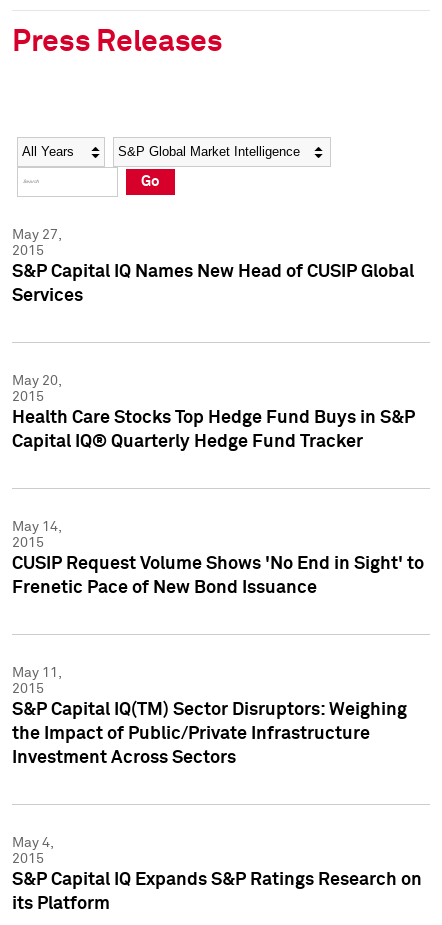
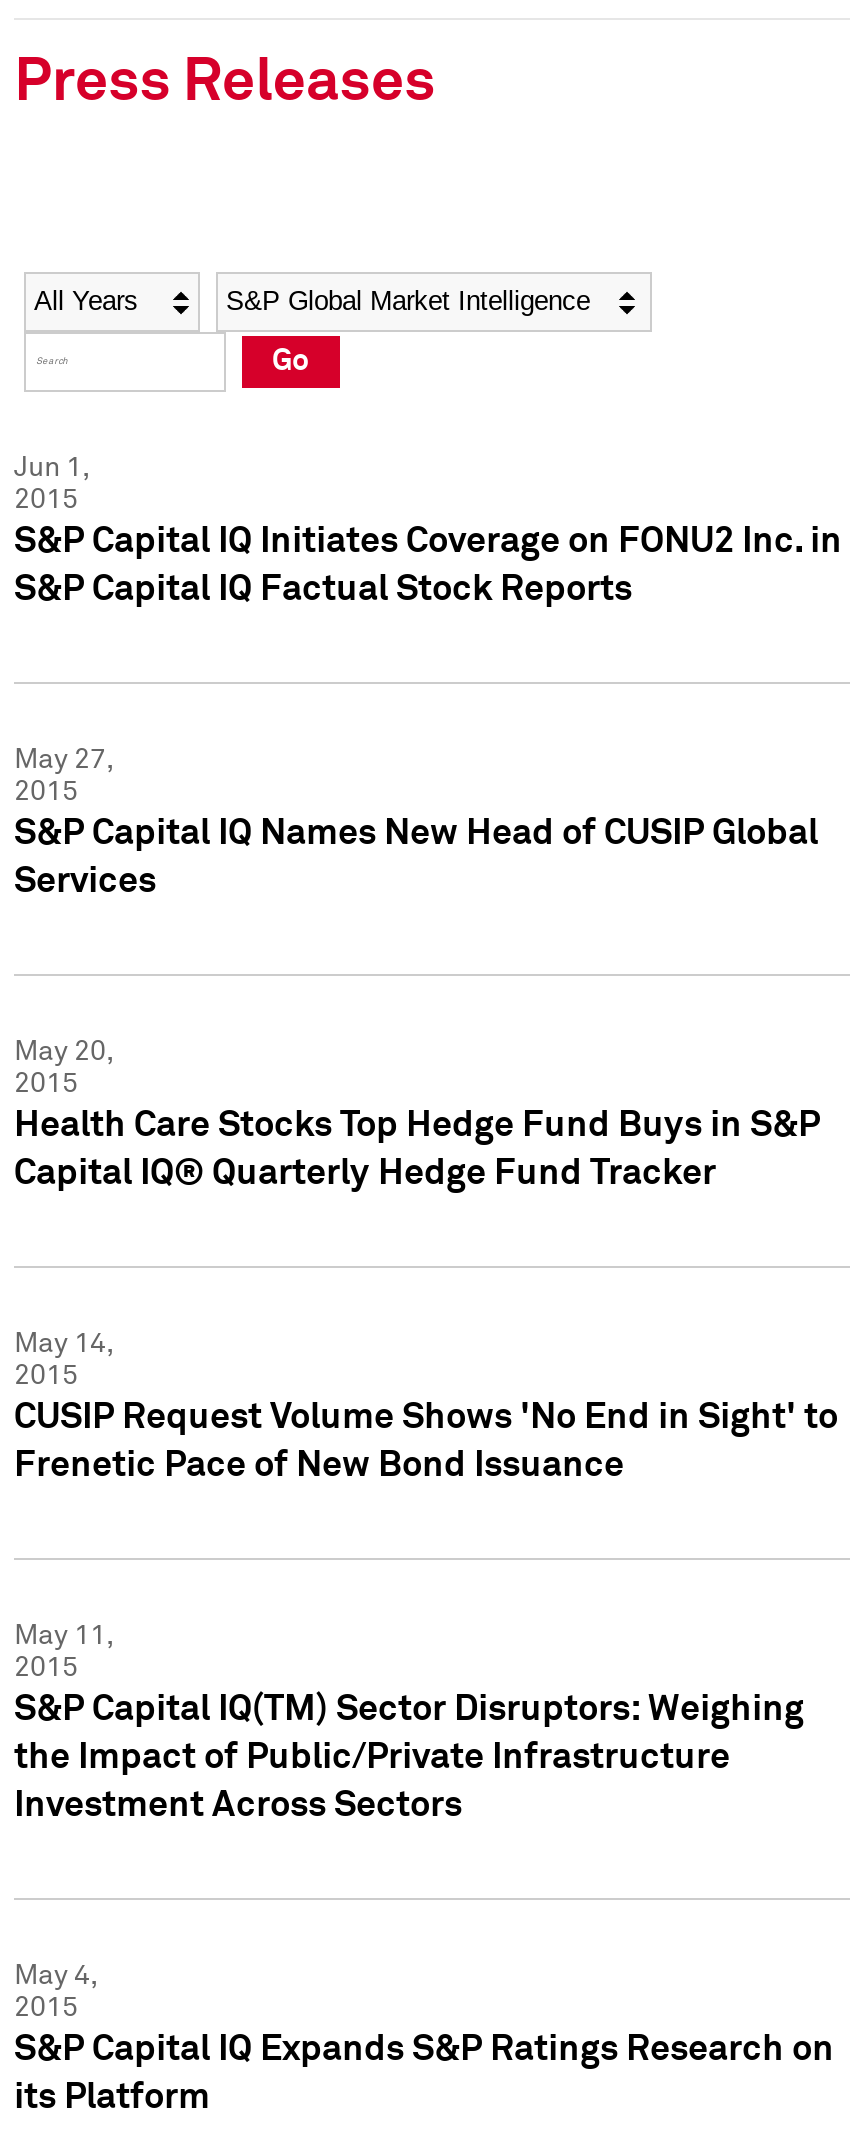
none -> [14,454,842,608] Jun 1, | 2015 | S&P Capital IQ Initiates Coverage on FONU2 Inc. in | S&P Capital IQ Factual Stock Reports

